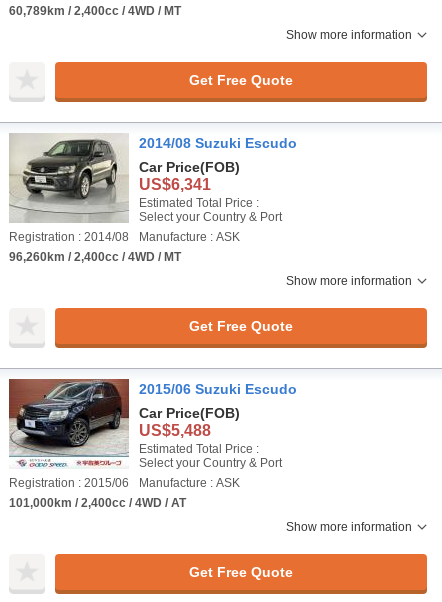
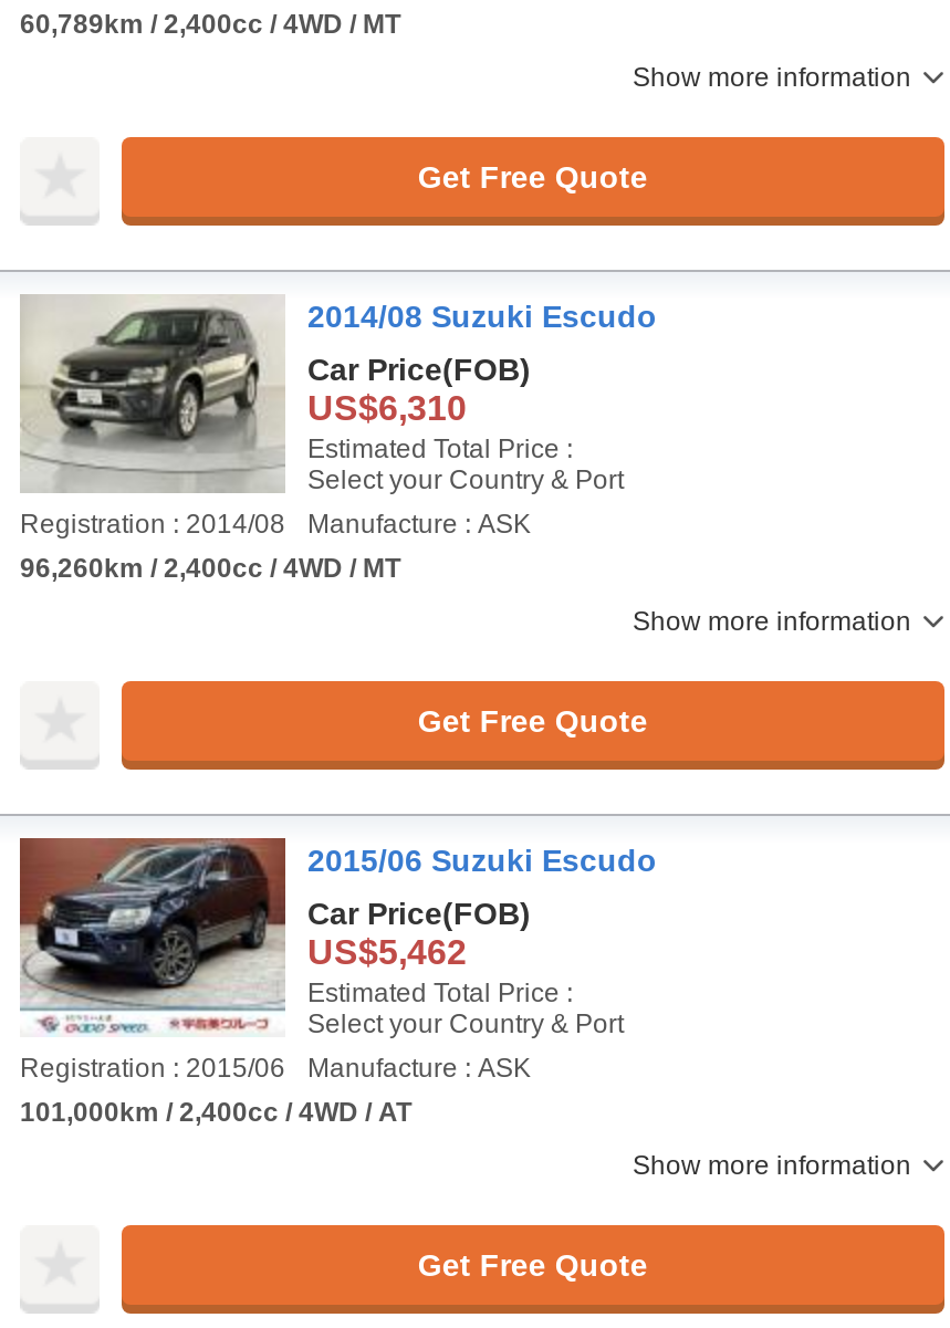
[139,176,211,193] US$6,341 -> [307,389,467,427] US$6,310
[139,422,211,439] US$5,488 -> [307,933,467,971] US$5,462

